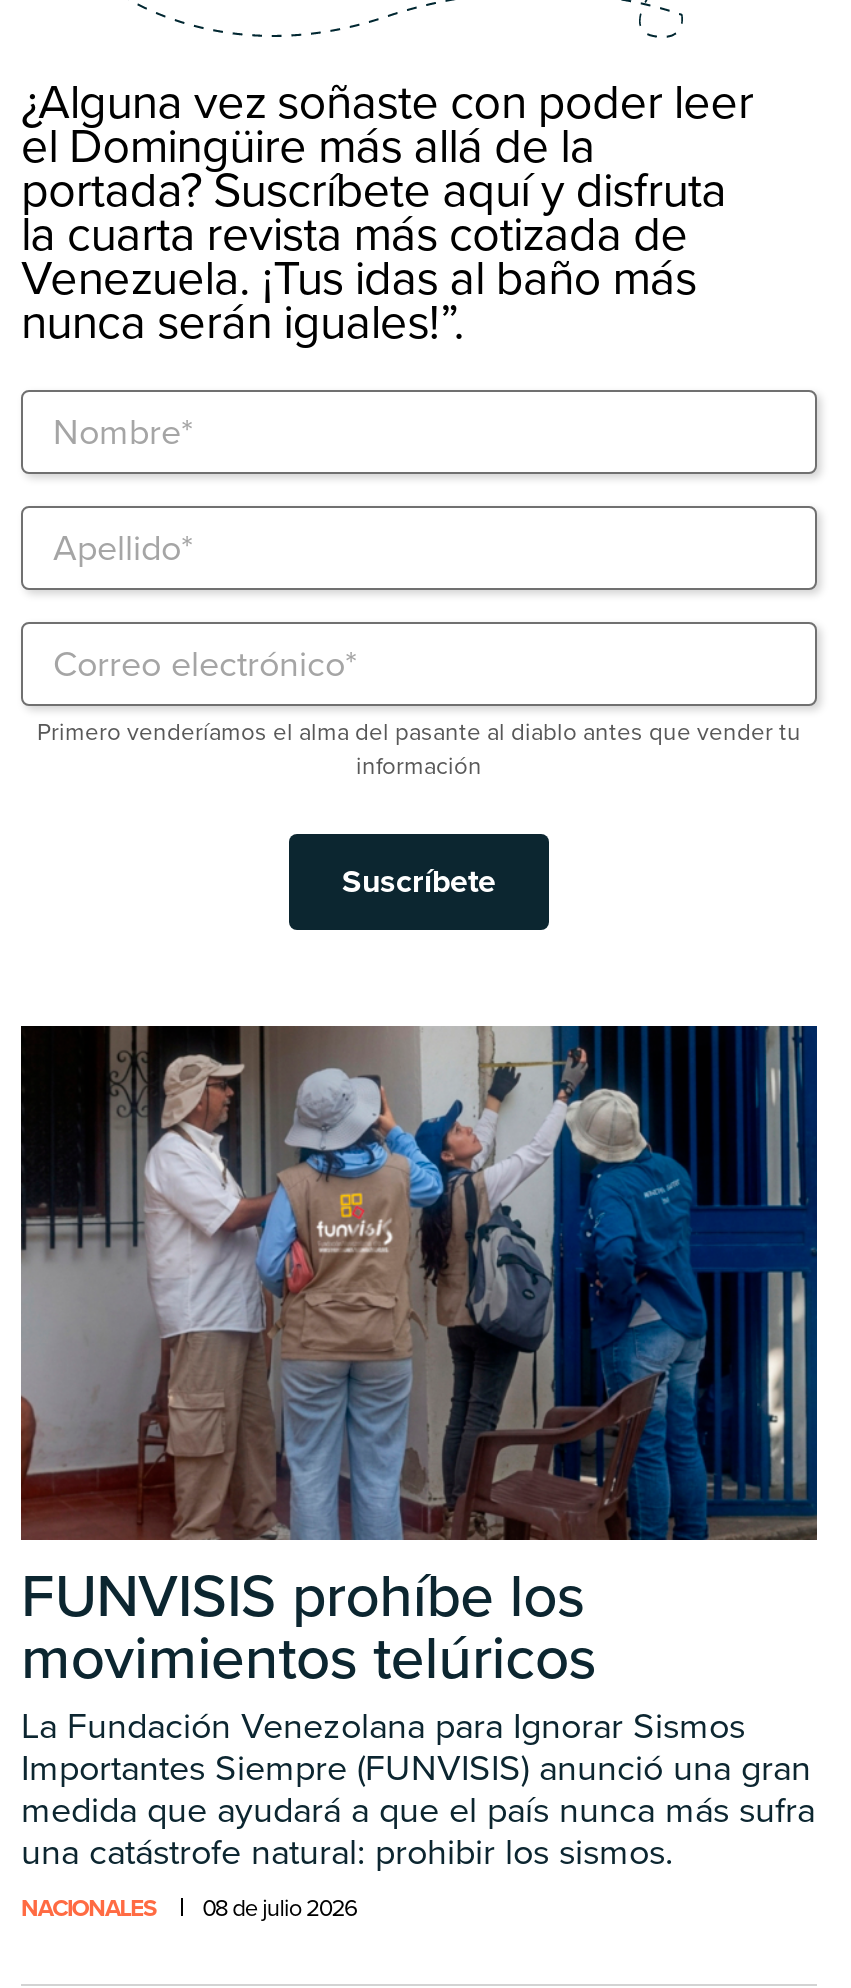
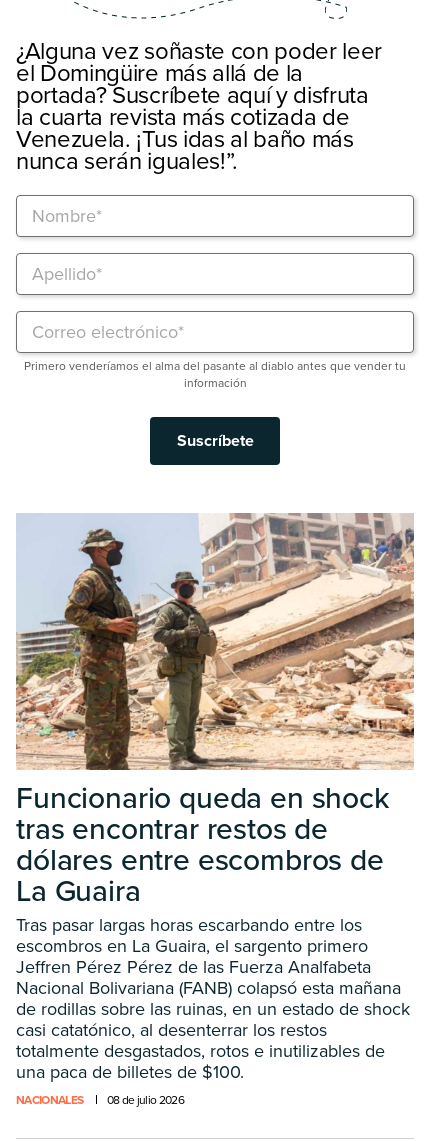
[19,1024,819,1873] [image] | FUNVISIS prohíbe los | movimientos telúricos | La Fundación Venezolana para Ignorar Sismos | Importantes Siempre (FUNVISIS) anunció una gran | medida que ayudará a que el país nunca más sufra | una catástrofe natural: prohibir los sismos. -> [15,513,415,1083] [image] | Funcionario queda en shock | tras encontrar restos de | dólares entre escombros de | La Guaira | Tras pasar largas horas escarbando entre los | escombros en La Guaira, el sargento primero | Jeffren Pérez Pérez de las Fuerza Analfabeta | Nacional Bolivariana (FANB) colapsó esta mañana | de rodillas sobre las ruinas, en un estado de shock | casi catatónico, al desenterrar los restos | totalmente desgastados, rotos e inutilizables de | una paca de billetes de $100.

